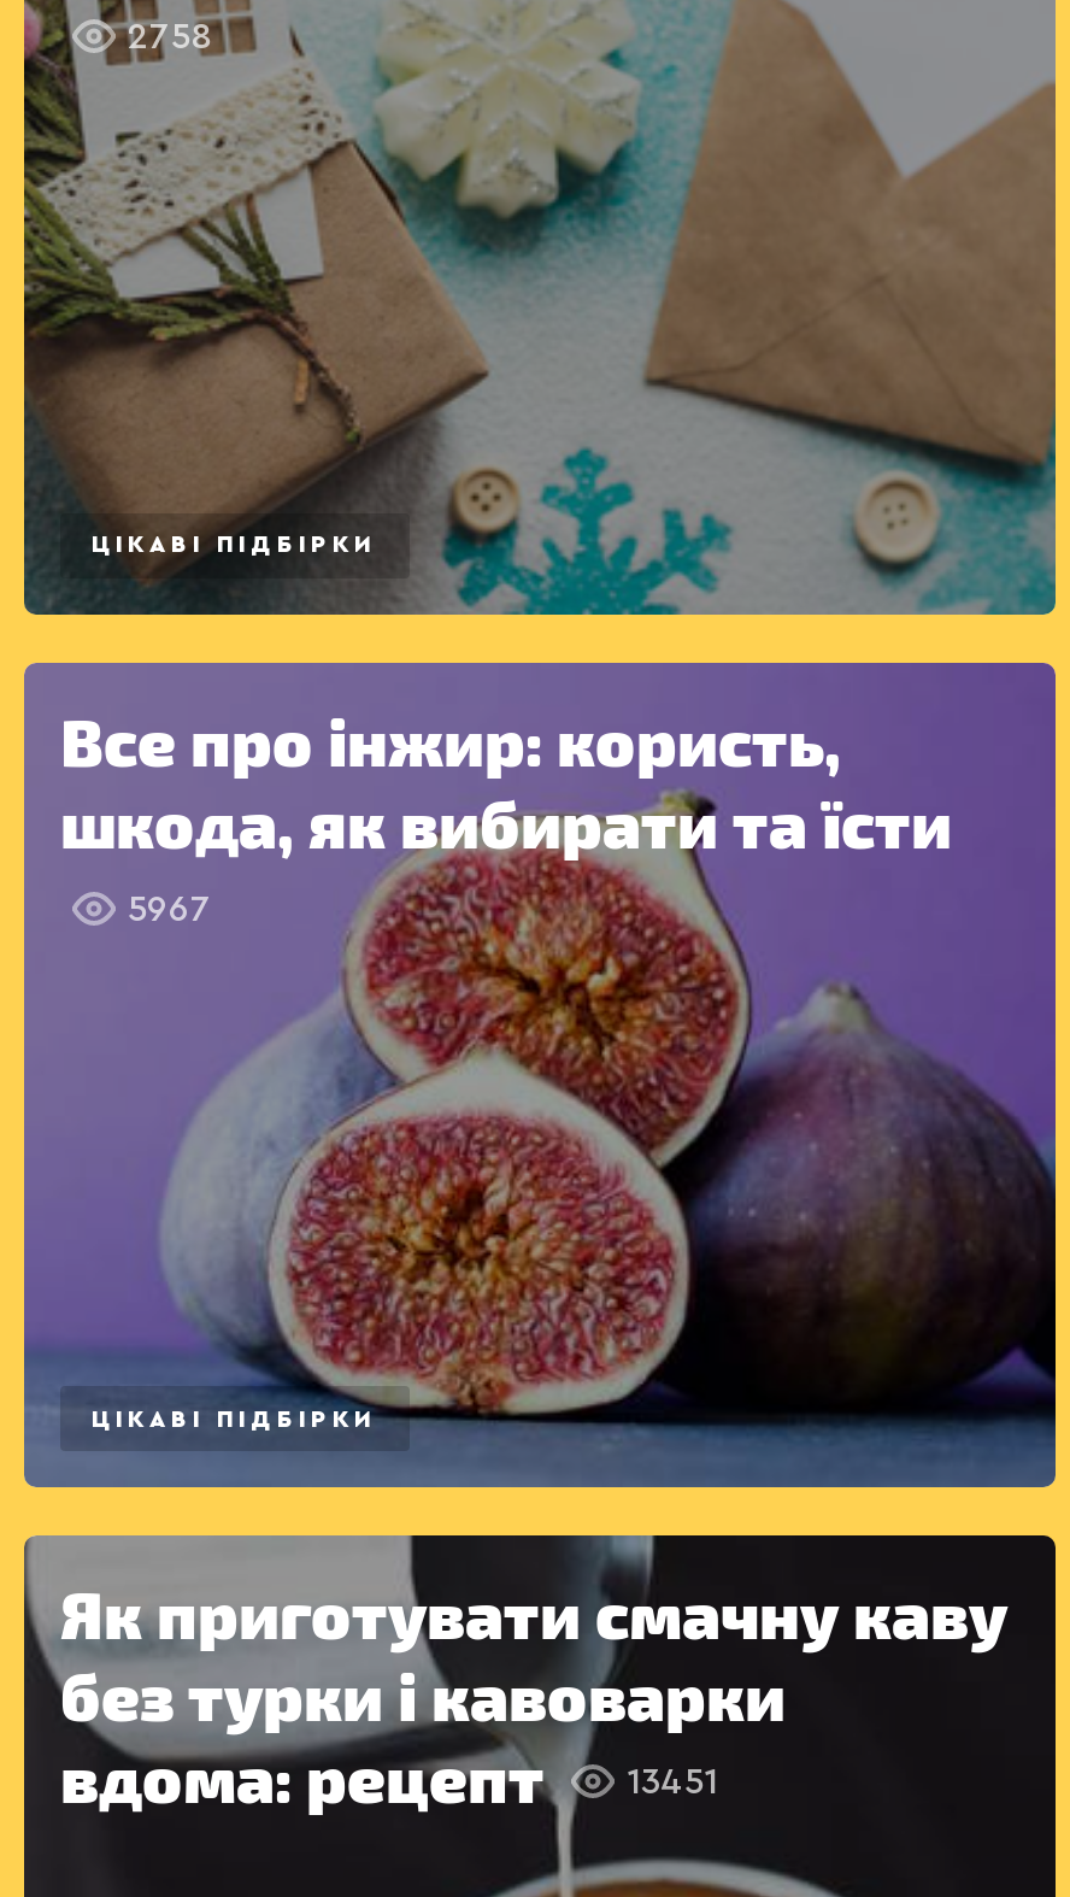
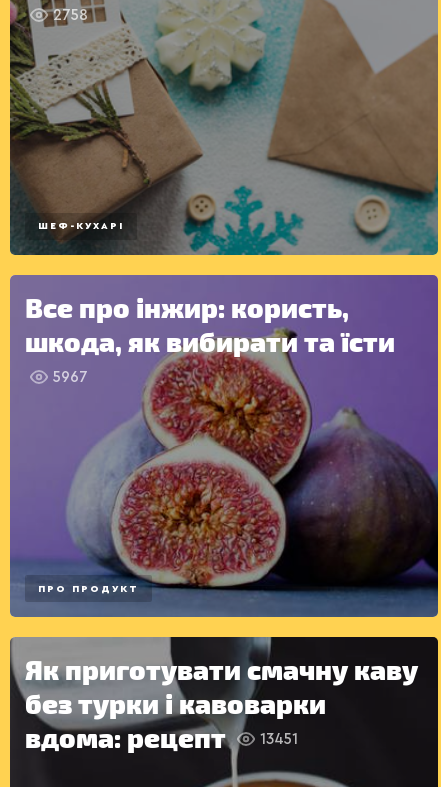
[92,534,378,558] ЦІКАВІ ПІДБІРКИ -> [38,221,124,231] ШЕФ-КУХАРІ
[92,1407,378,1431] ЦІКАВІ ПІДБІРКИ -> [38,584,139,594] ПРО ПРОДУКТ

